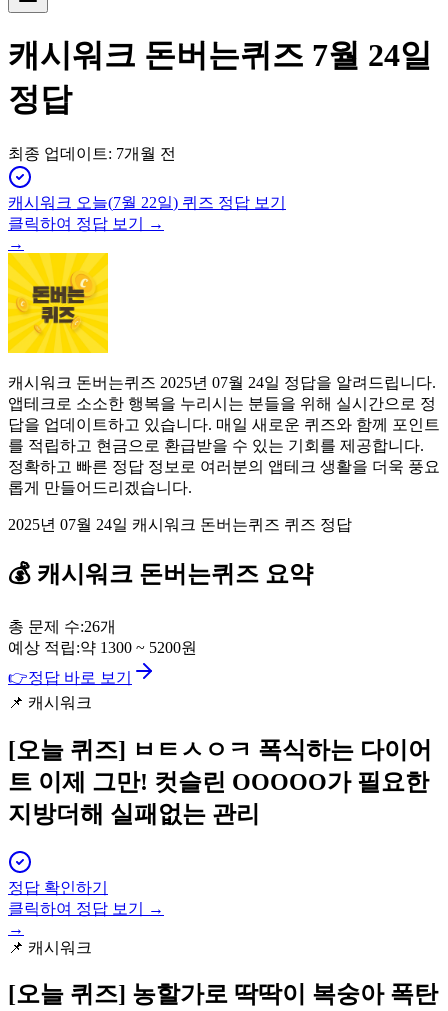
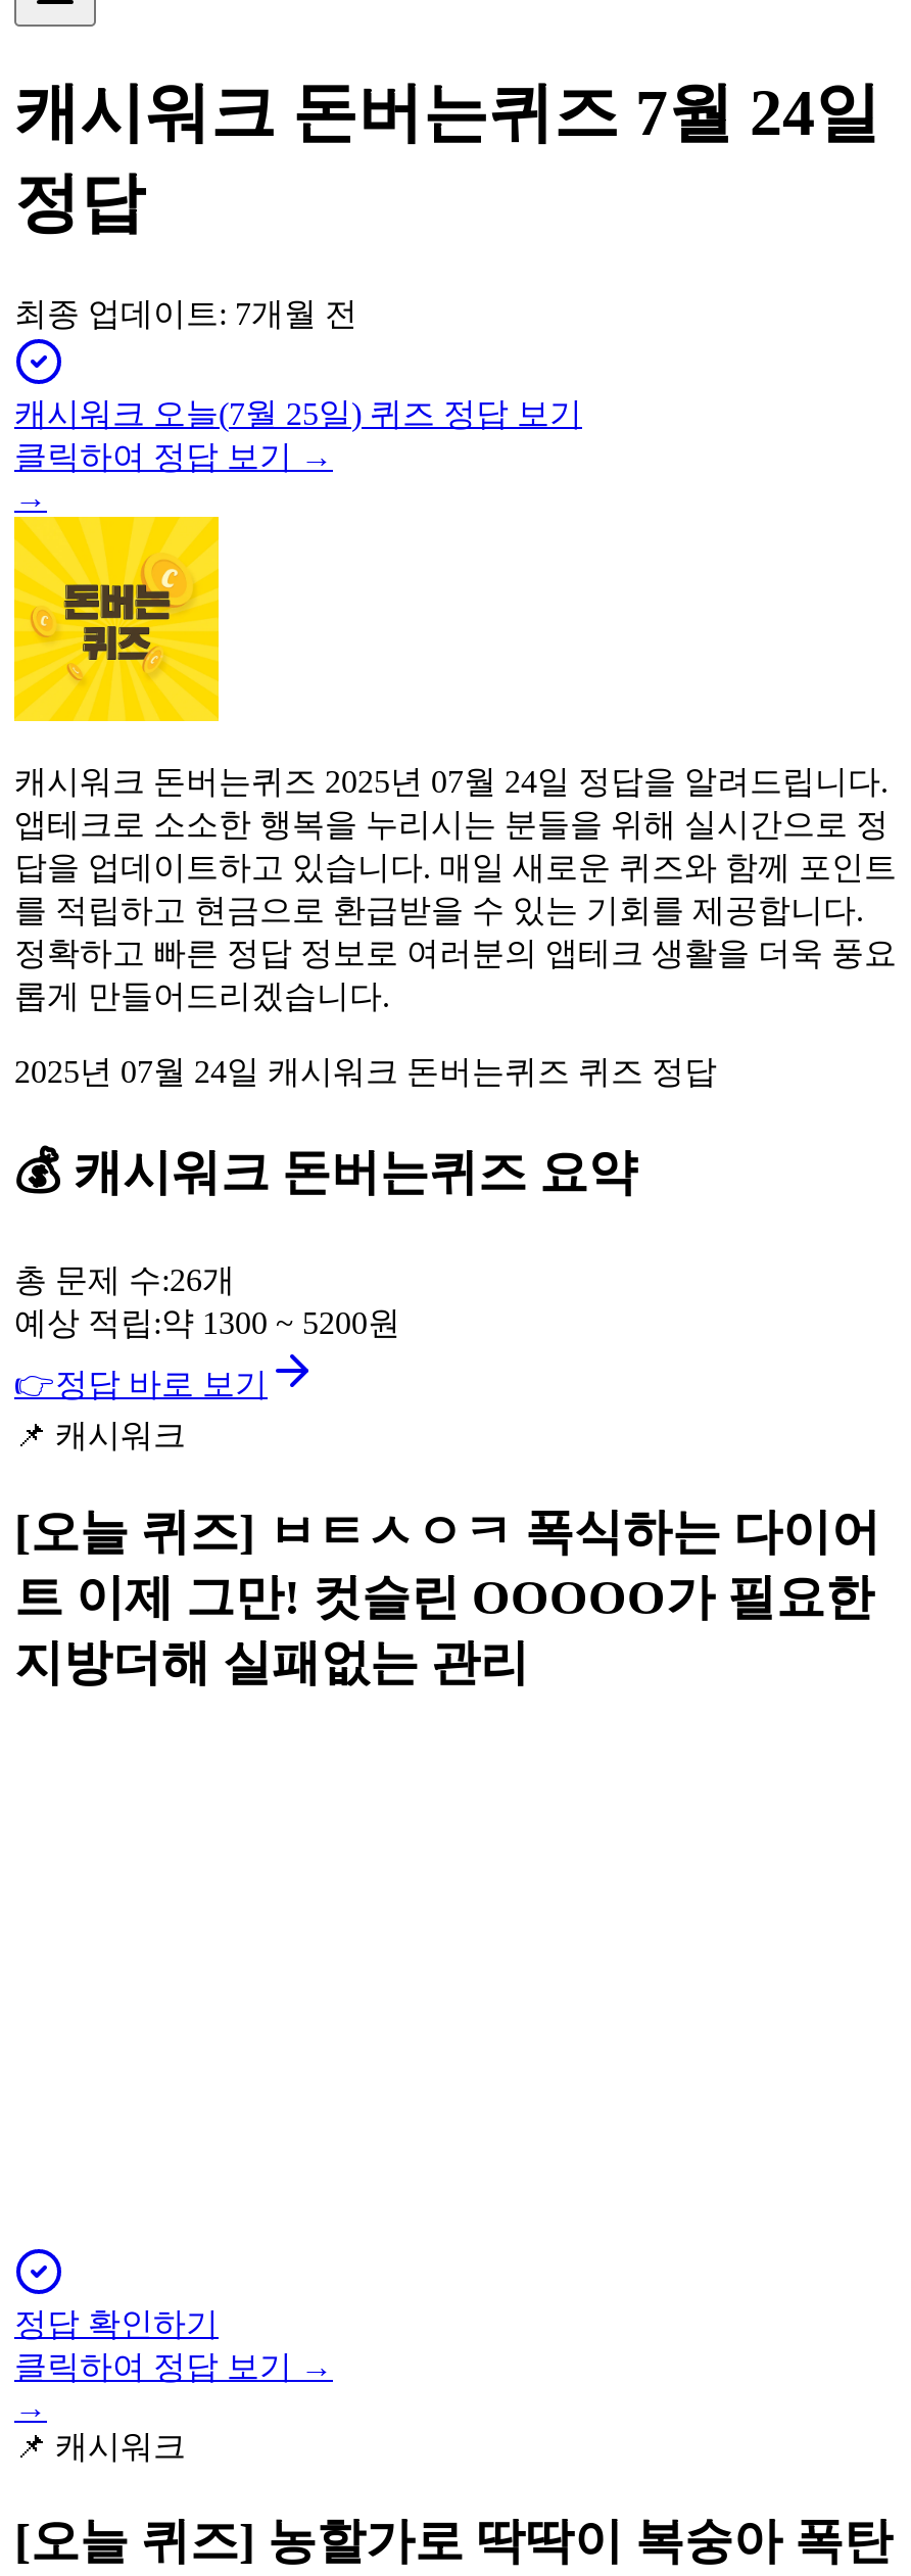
[8,194,286,211] 캐시워크 오늘(7월 22일) 퀴즈 정답 보기 -> [14,396,582,431] 캐시워크 오늘(7월 25일) 퀴즈 정답 보기

